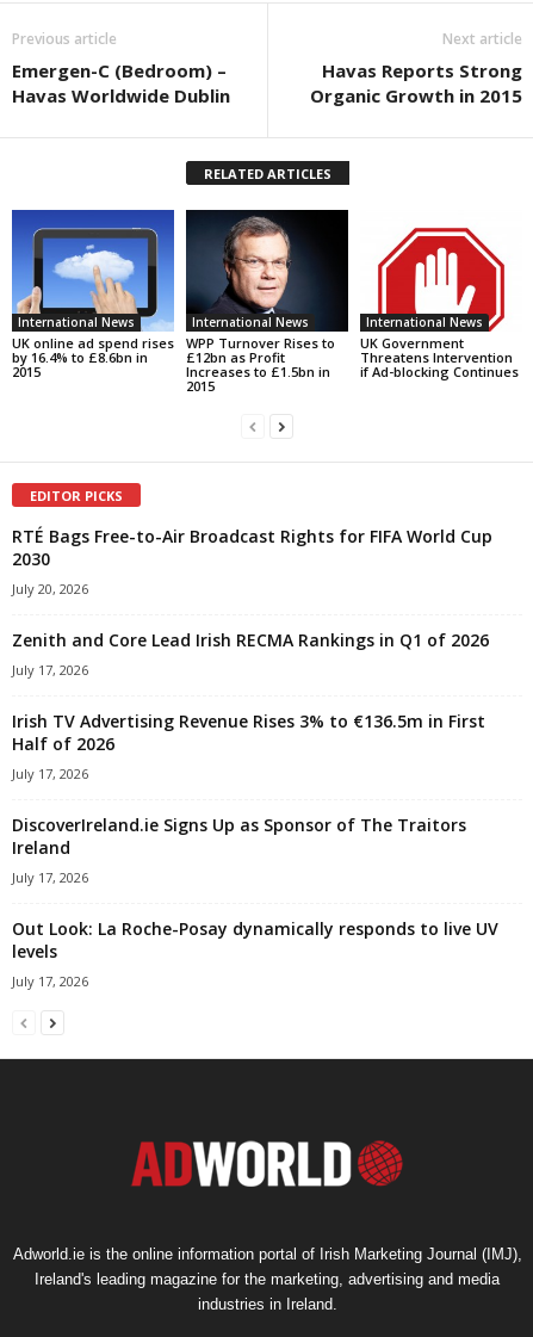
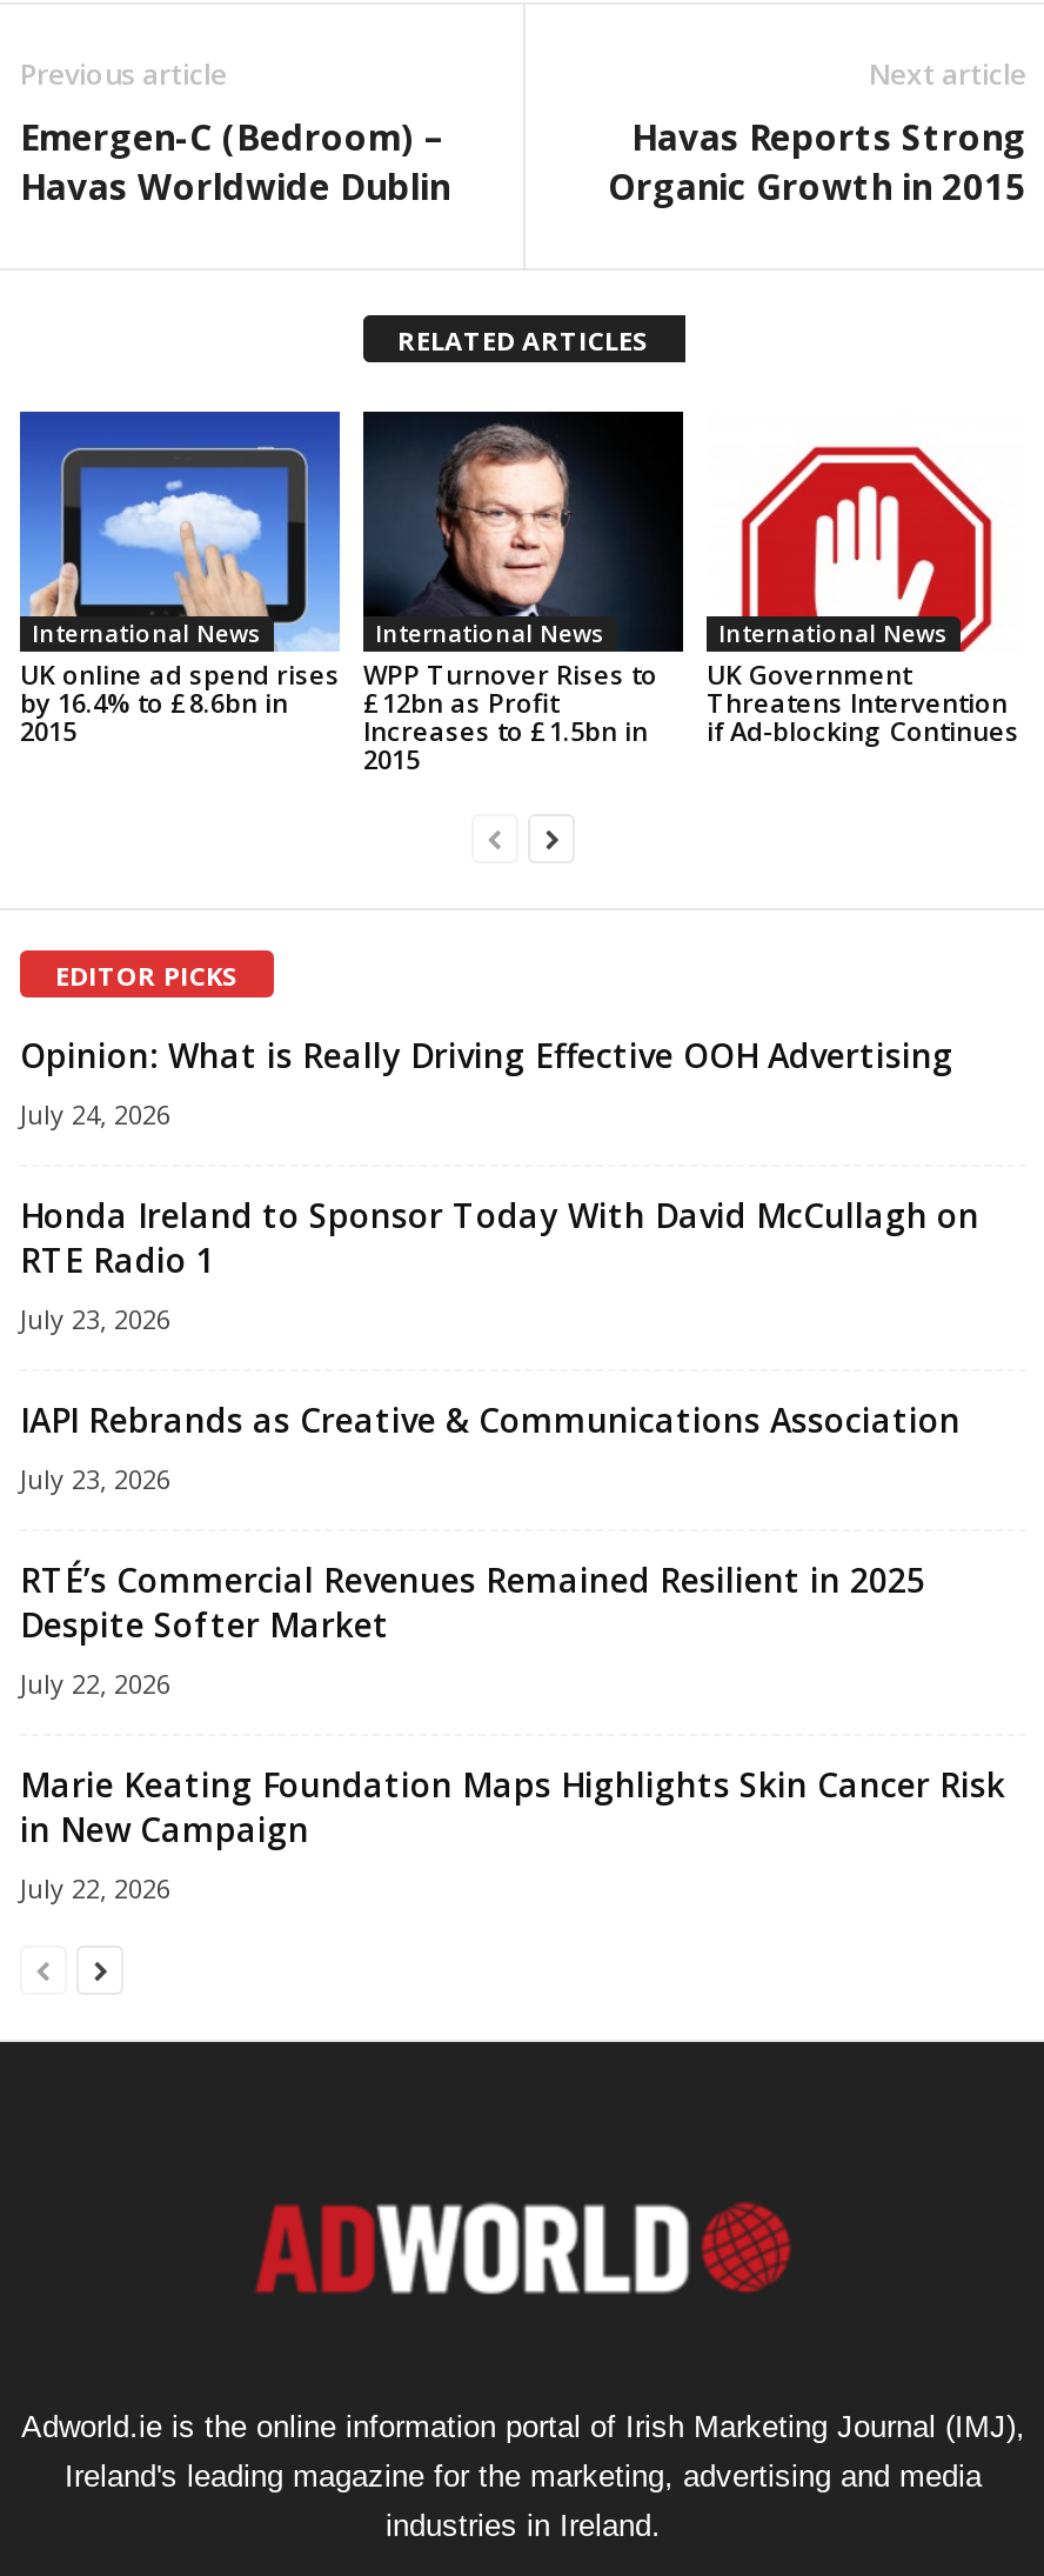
[12,525,492,598] RTÉ Bags Free-to-Air Broadcast Rights for FIFA World Cup | 2030 | July 20, 2026 -> [20,1033,953,1132] Opinion: What is Really Driving Effective OOH Advertising | July 24, 2026
[12,629,489,679] Zenith and Core Lead Irish RECMA Rankings in Q1 of 2026 | July 17, 2026 -> [20,1193,979,1336] Honda Ireland to Sponsor Today With David McCullagh on | RTE Radio 1 | July 23, 2026
[12,710,485,783] Irish TV Advertising Revenue Rises 3% to €136.5m in First | Half of 2026 | July 17, 2026 -> [20,1398,961,1496] IAPI Rebrands as Creative & Communications Association | July 23, 2026
[12,814,466,886] DiscoverIreland.ie Signs Up as Sponsor of The Traitors | Ireland | July 17, 2026 -> [20,1558,925,1701] RTÉ’s Commercial Revenues Remained Resilient in 2025 | Despite Softer Market | July 22, 2026
[12,917,498,990] Out Look: La Roche-Posay dynamically responds to live UV | levels | July 17, 2026 -> [20,1762,1005,1906] Marie Keating Foundation Maps Highlights Skin Cancer Risk | in New Campaign | July 22, 2026

